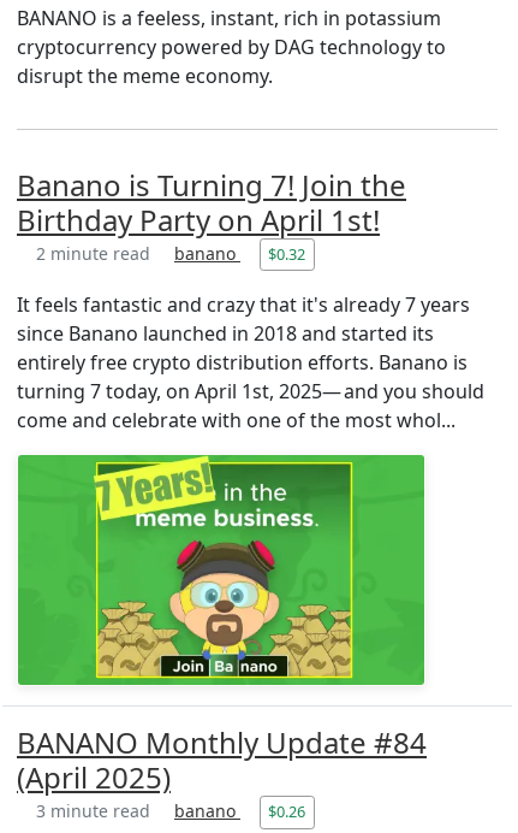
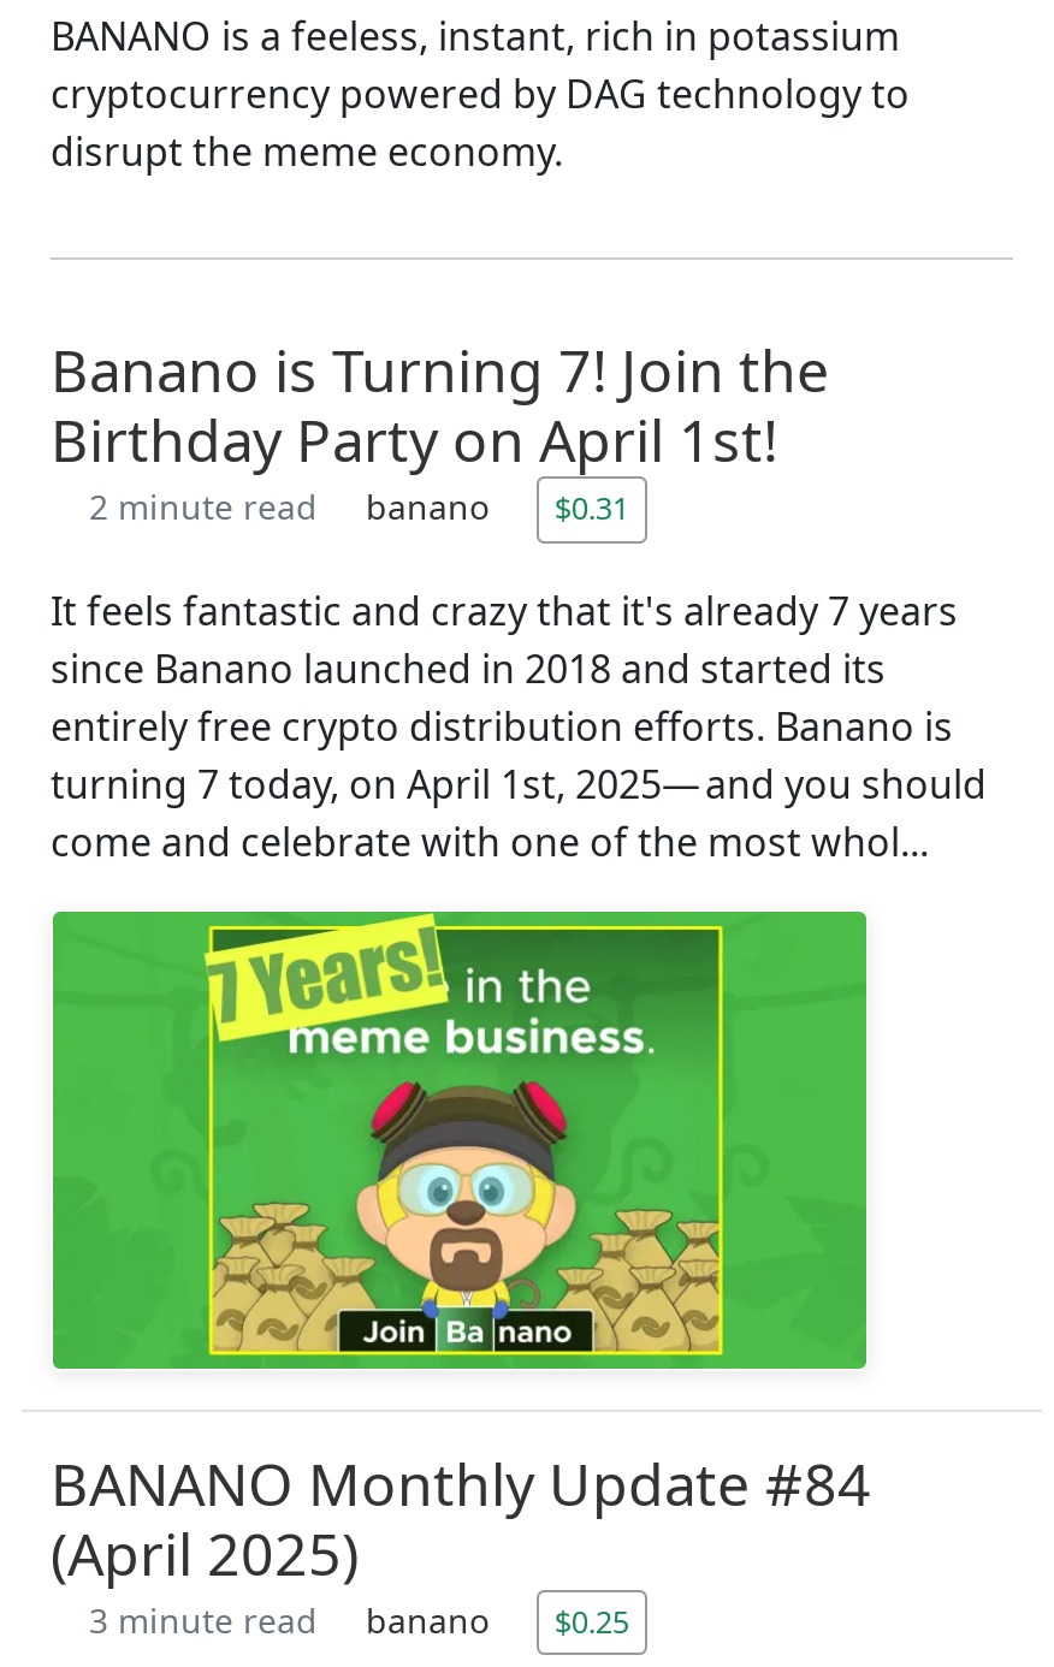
[36,241,306,265] 2 minute read banano $0.32 -> [89,482,629,530] 2 minute read banano $0.31
[36,799,306,823] 3 minute read banano $0.26 -> [89,1596,629,1643] 3 minute read banano $0.25

